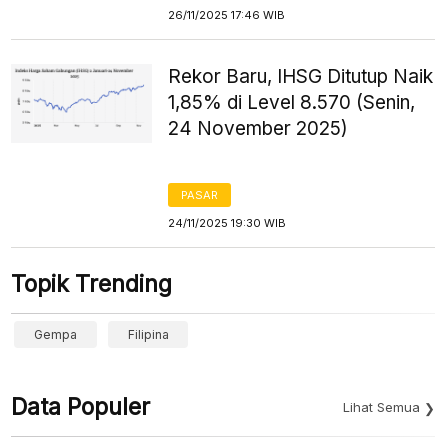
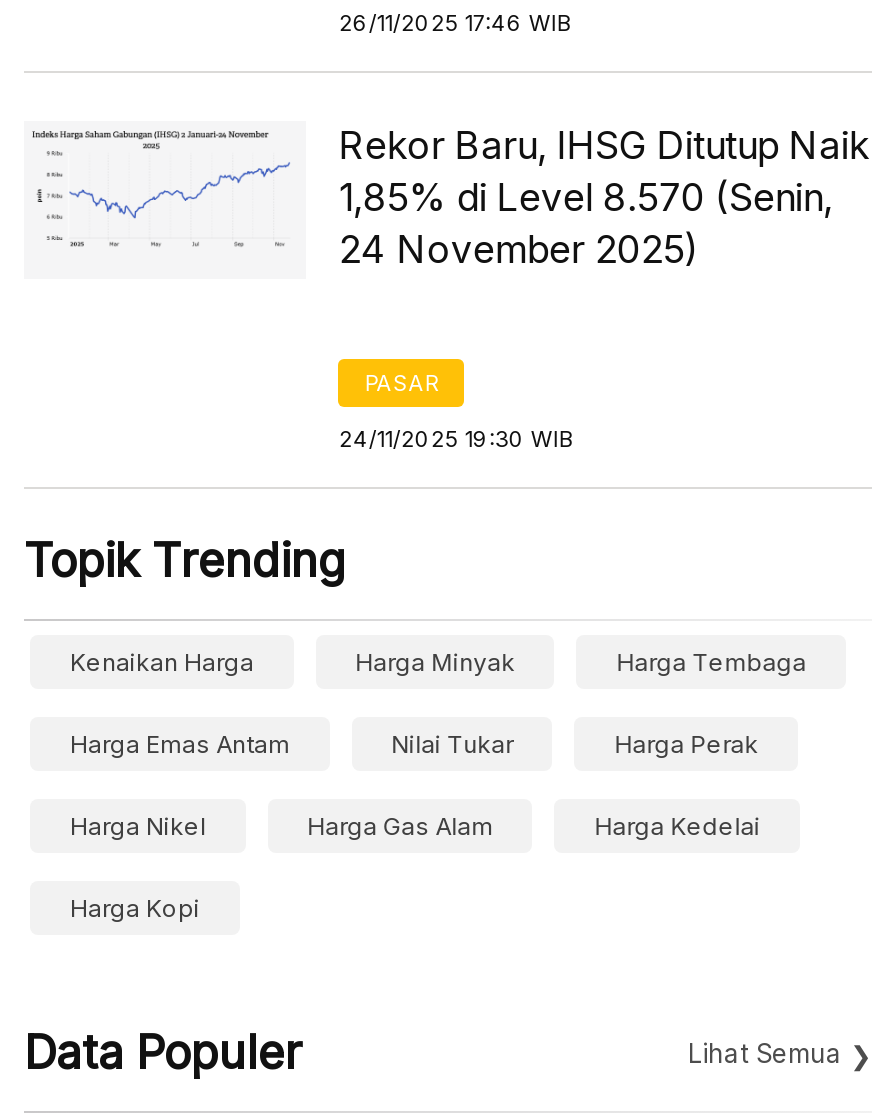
[34,327,169,342] Gempa | Filipina -> [70,647,806,923] Kenaikan Harga | Harga Minyak | Harga Tembaga | Harga Emas Antam | Nilai Tukar | Harga Perak | Harga Nikel | Harga Gas Alam | Harga Kedelai | Harga Kopi

